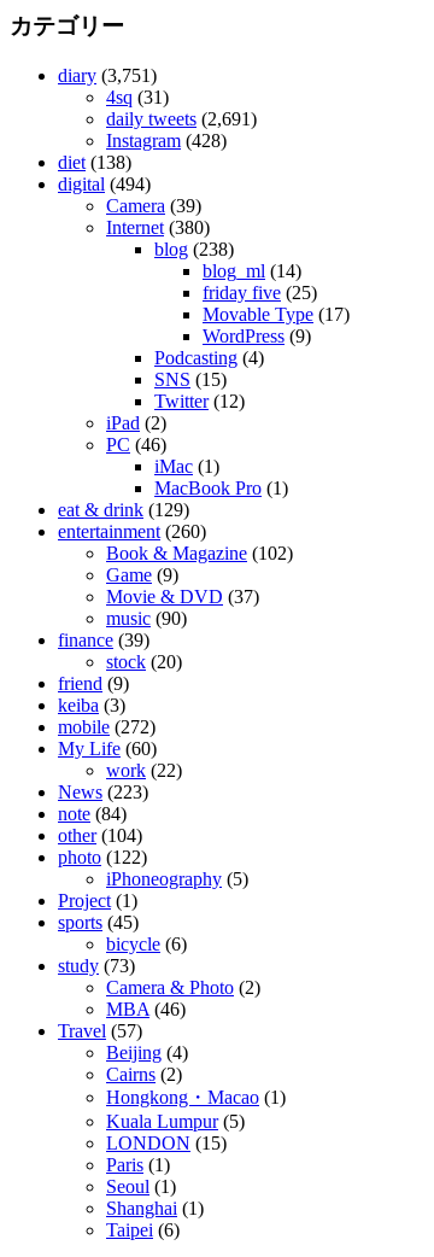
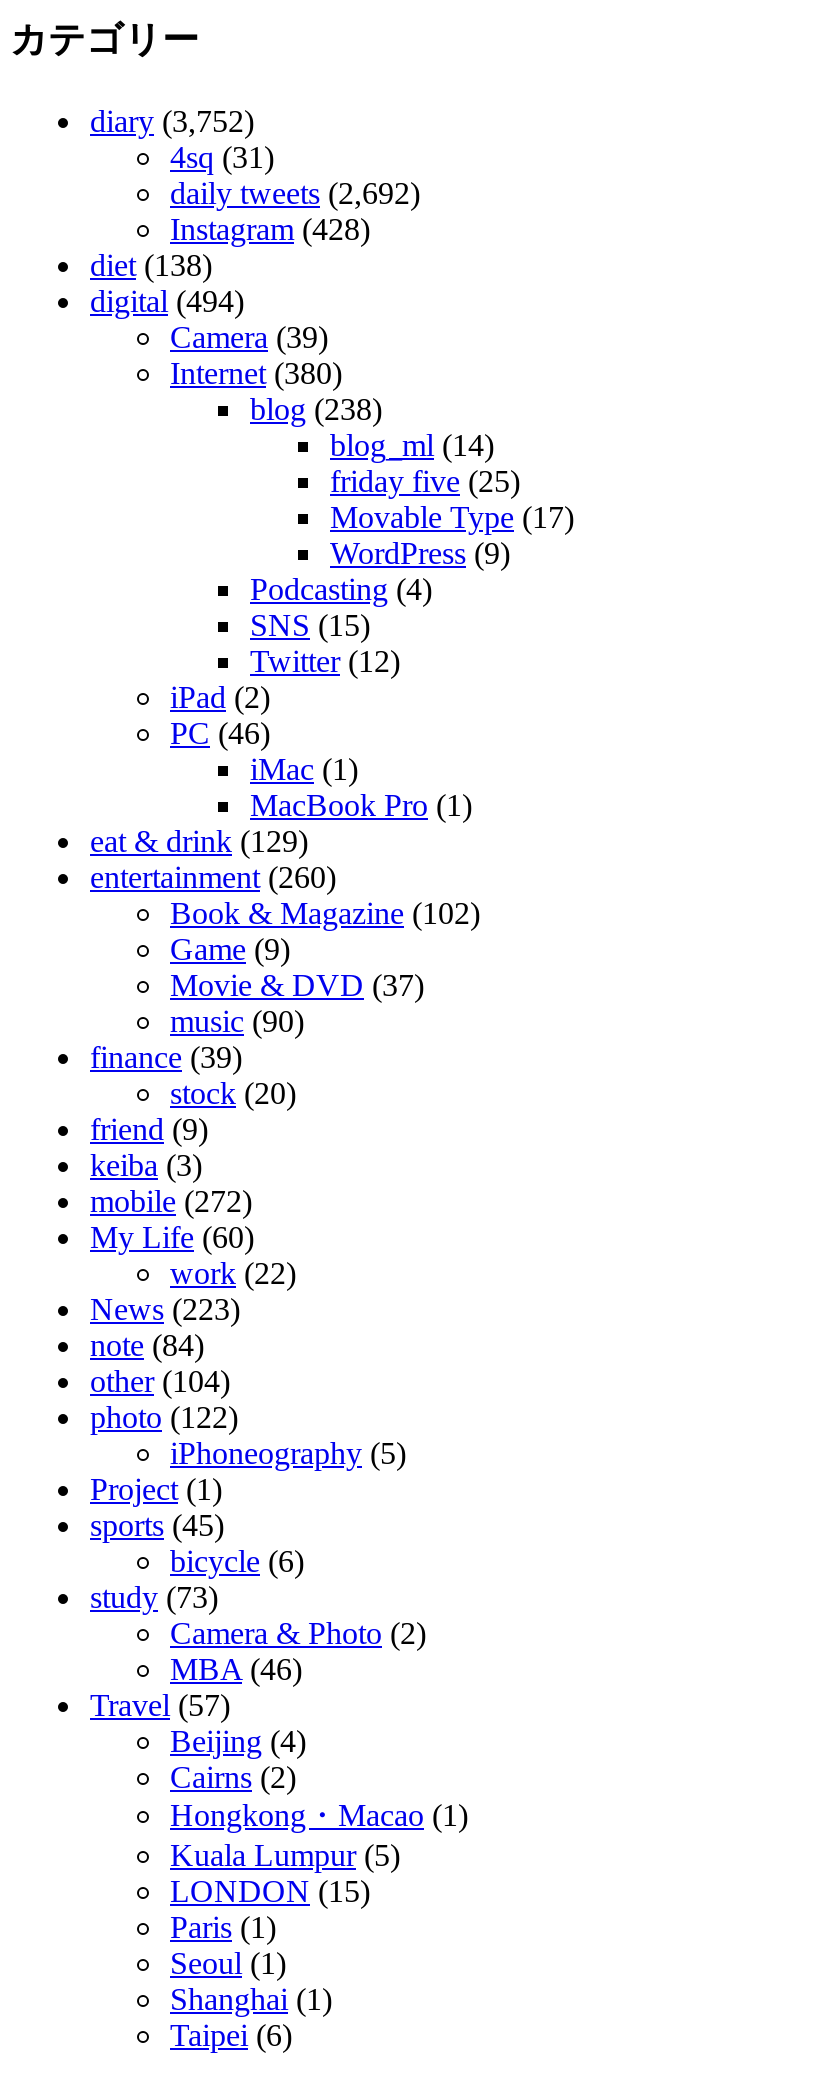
[58,65,157,86] diary (3,751) -> [90,104,254,138] diary (3,752)
[106,109,257,129] daily tweets (2,691) -> [170,176,420,210] daily tweets (2,692)

